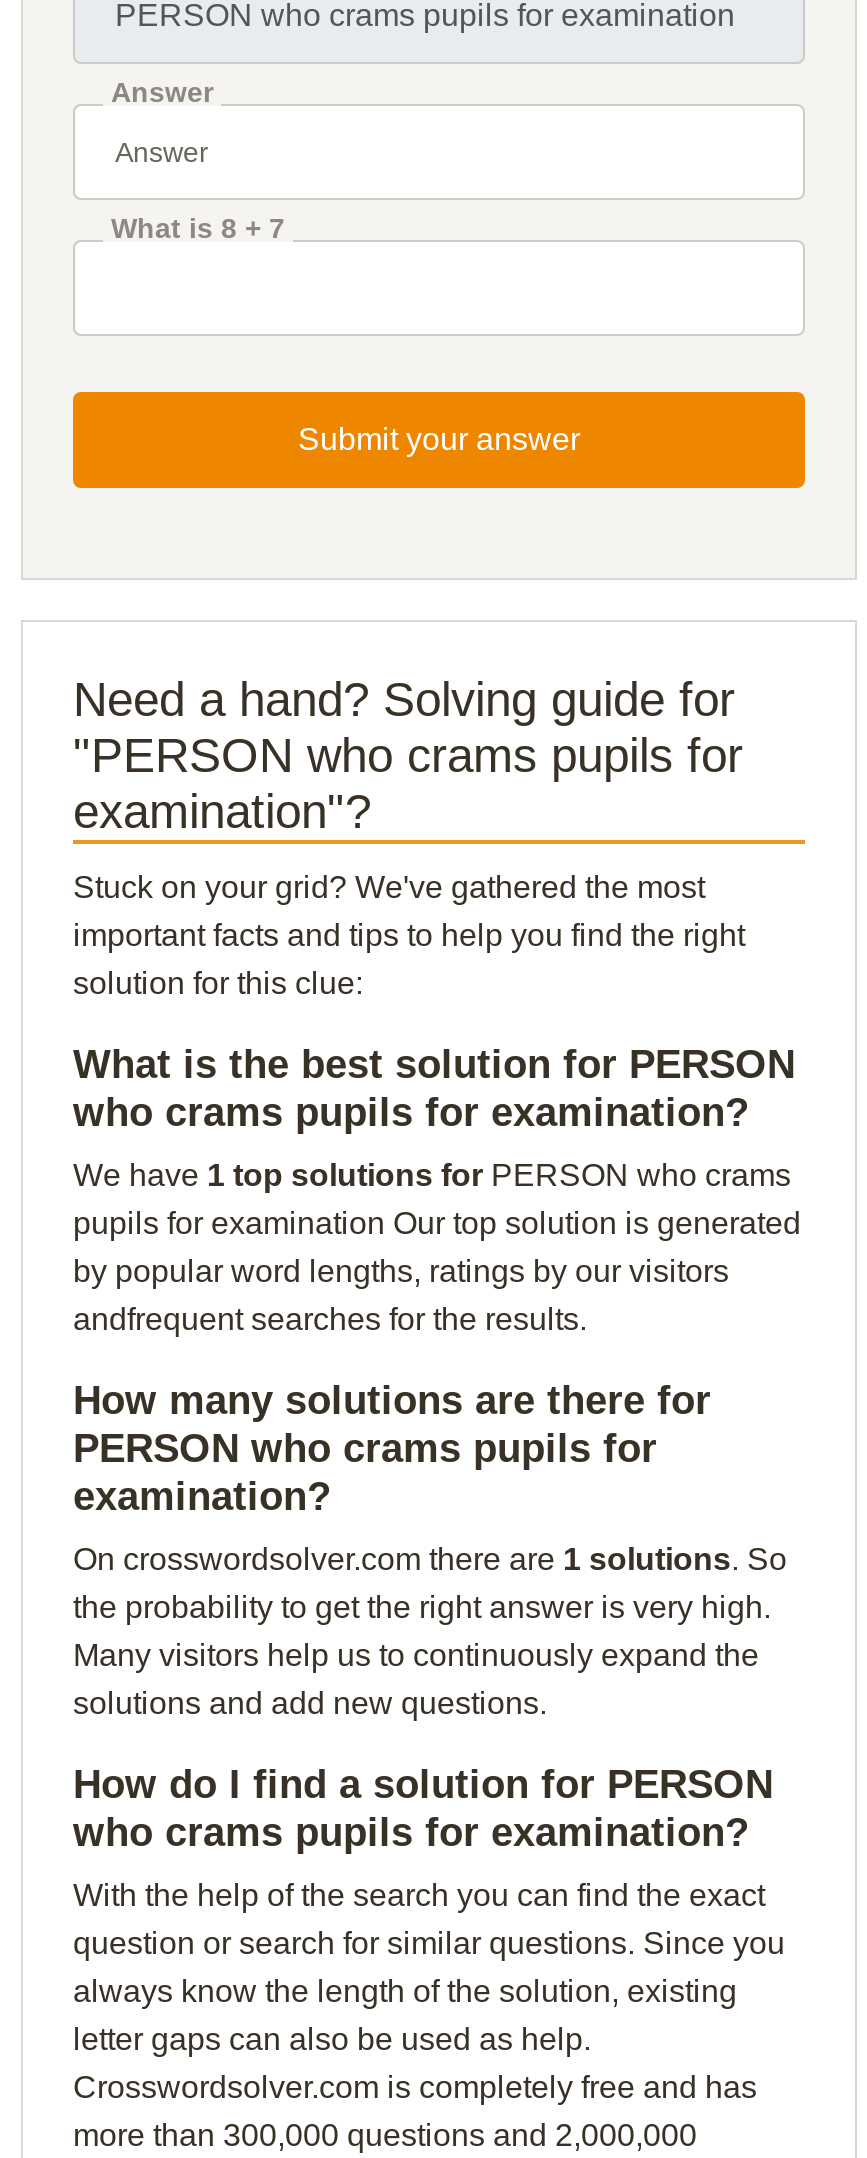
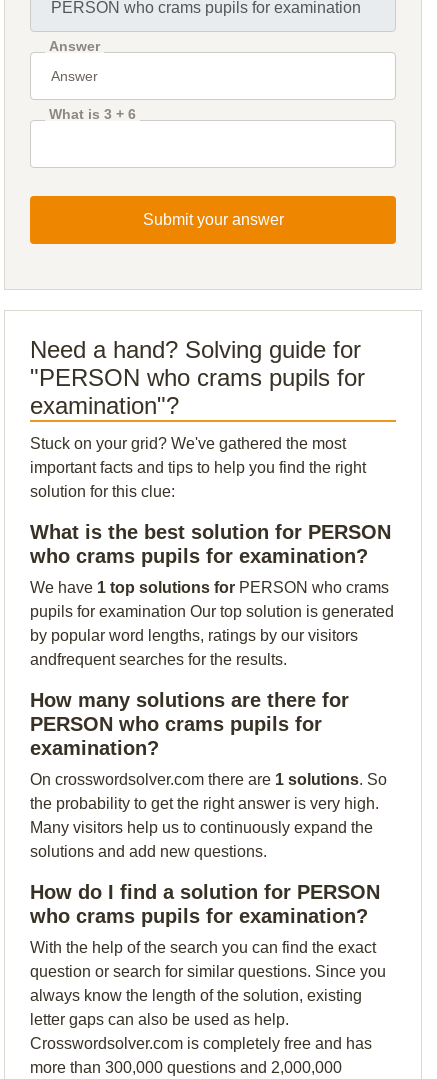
[111,211,285,243] What is 8 + 7 -> [49,106,136,122] What is 3 + 6

